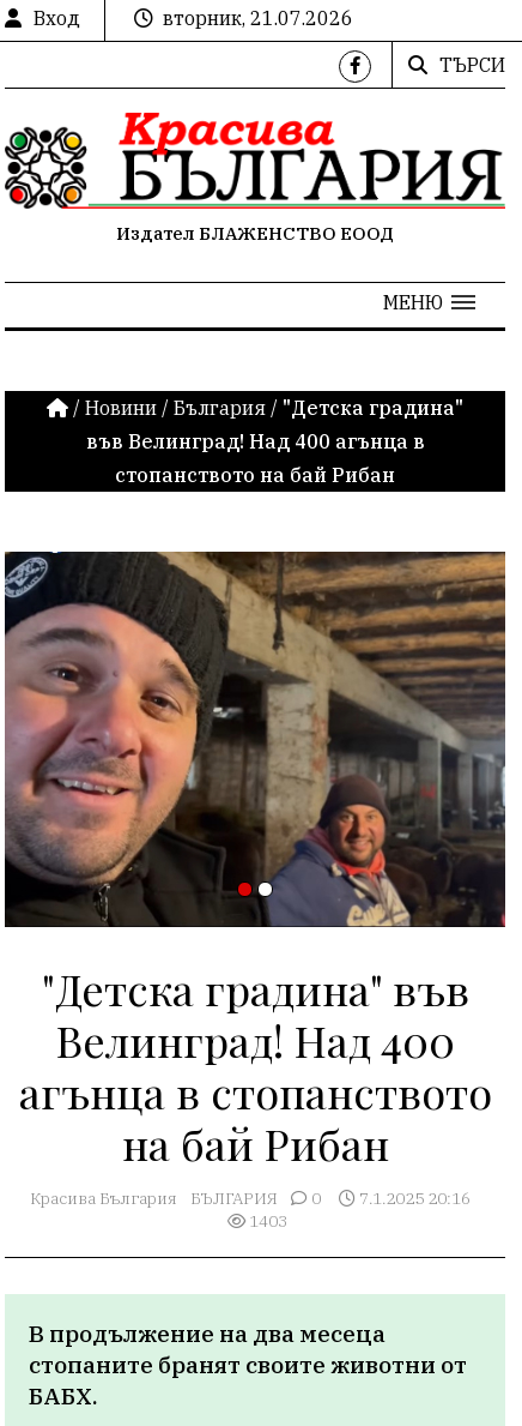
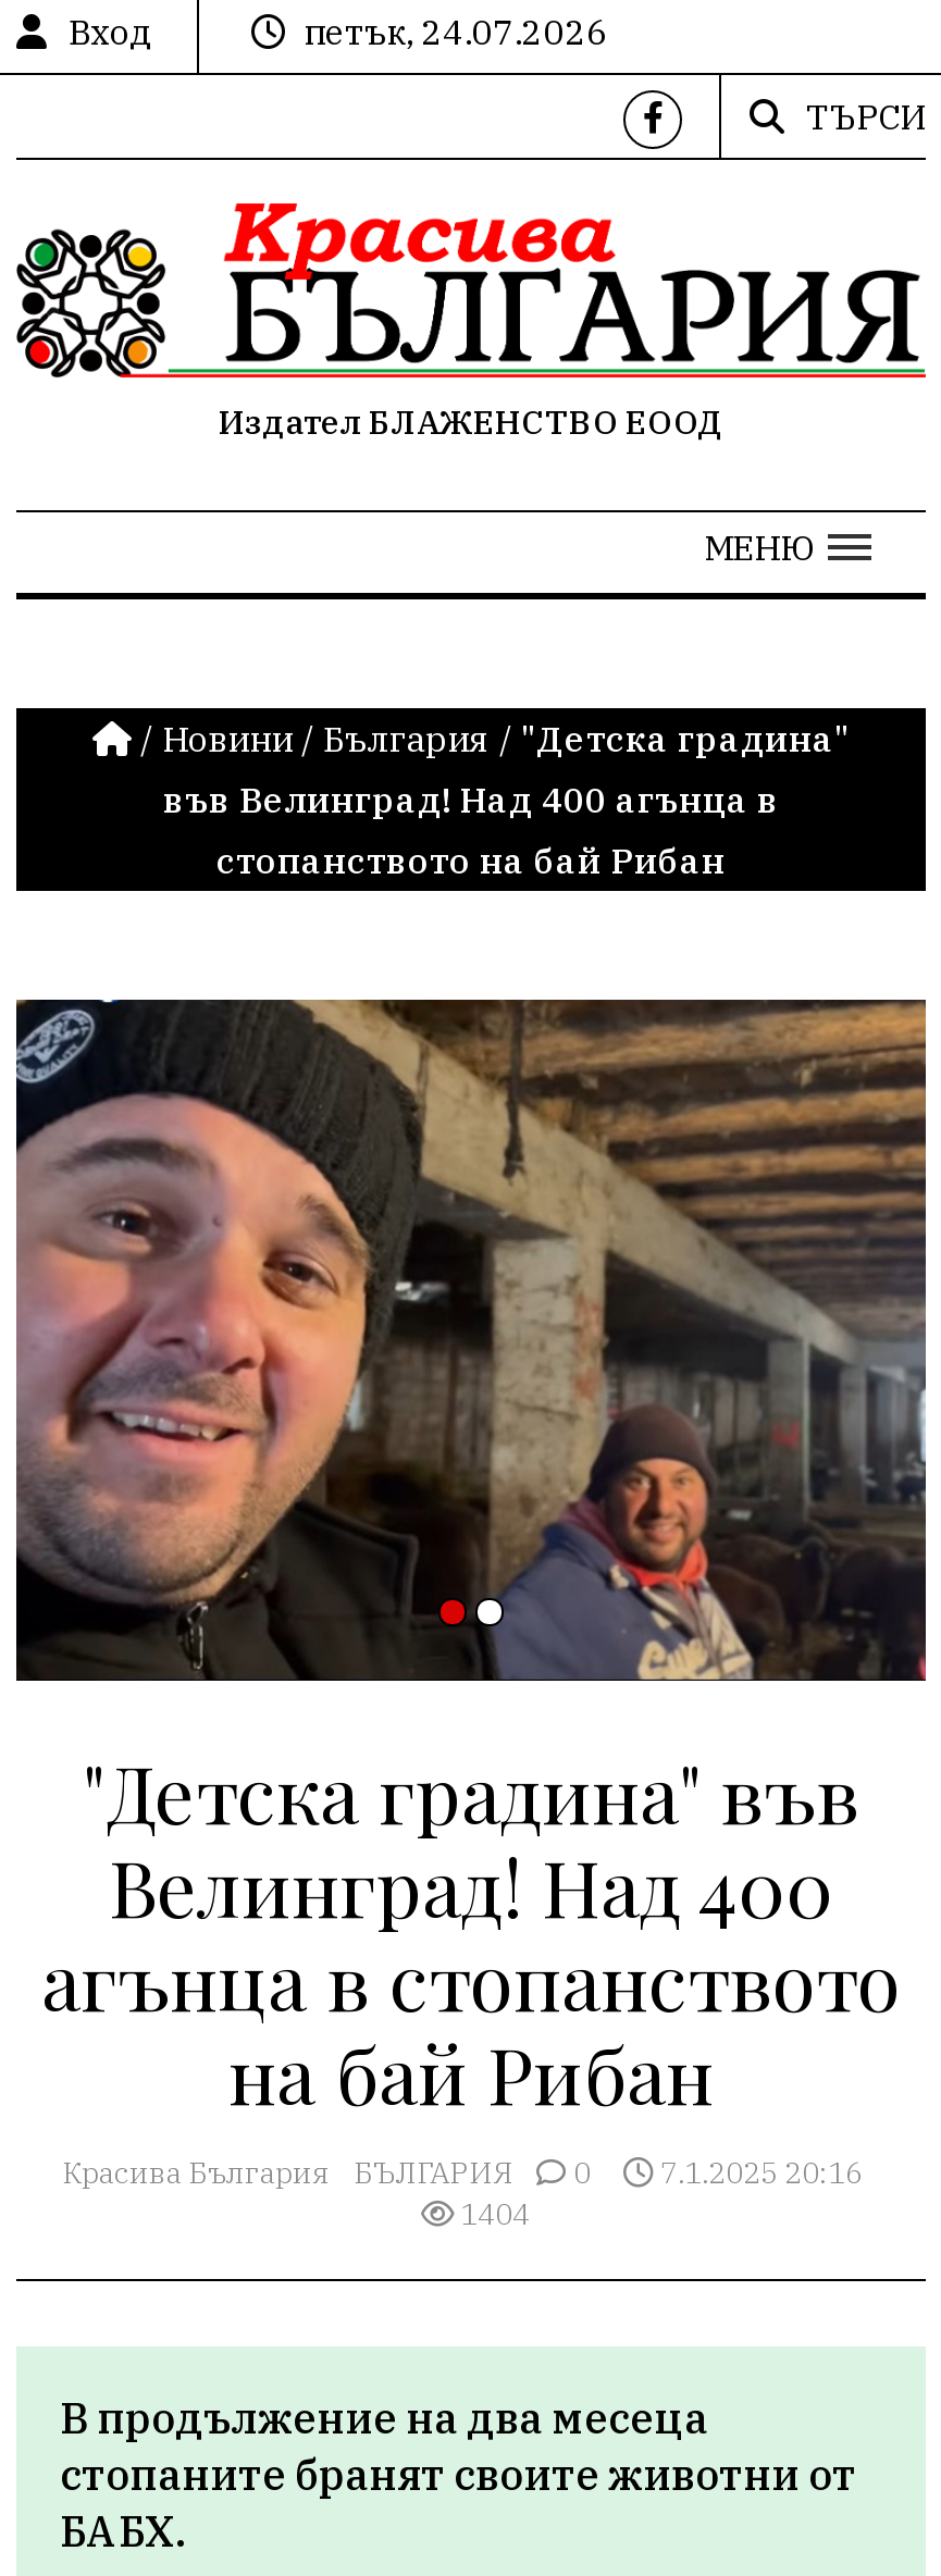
[163,6,353,30] вторник, 21.07.2026 -> [304,10,608,53] петък, 24.07.2026
[245,1211,287,1232] 1403 -> [454,2195,530,2234] 1404

